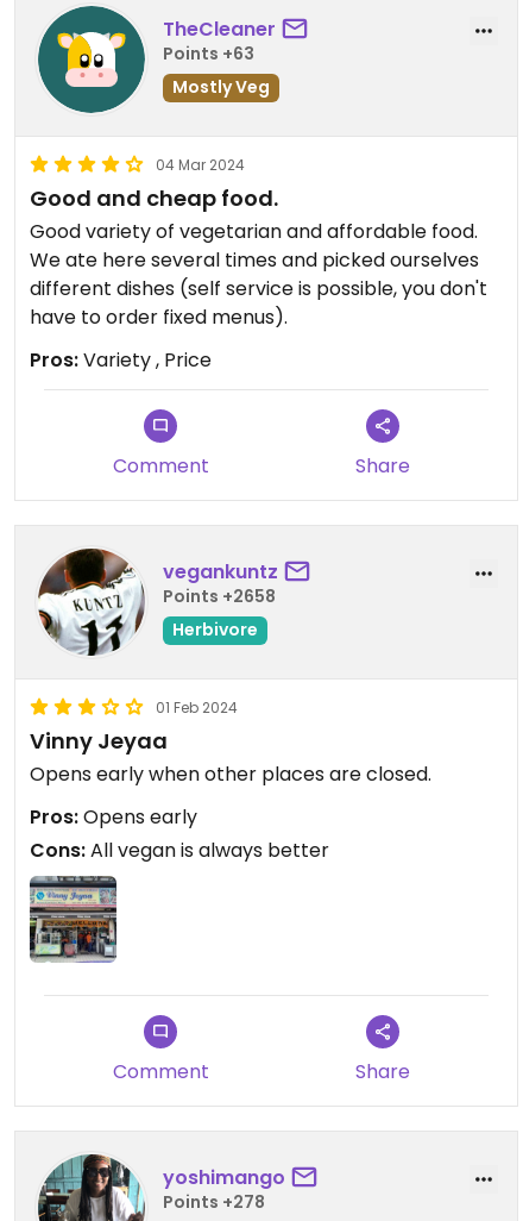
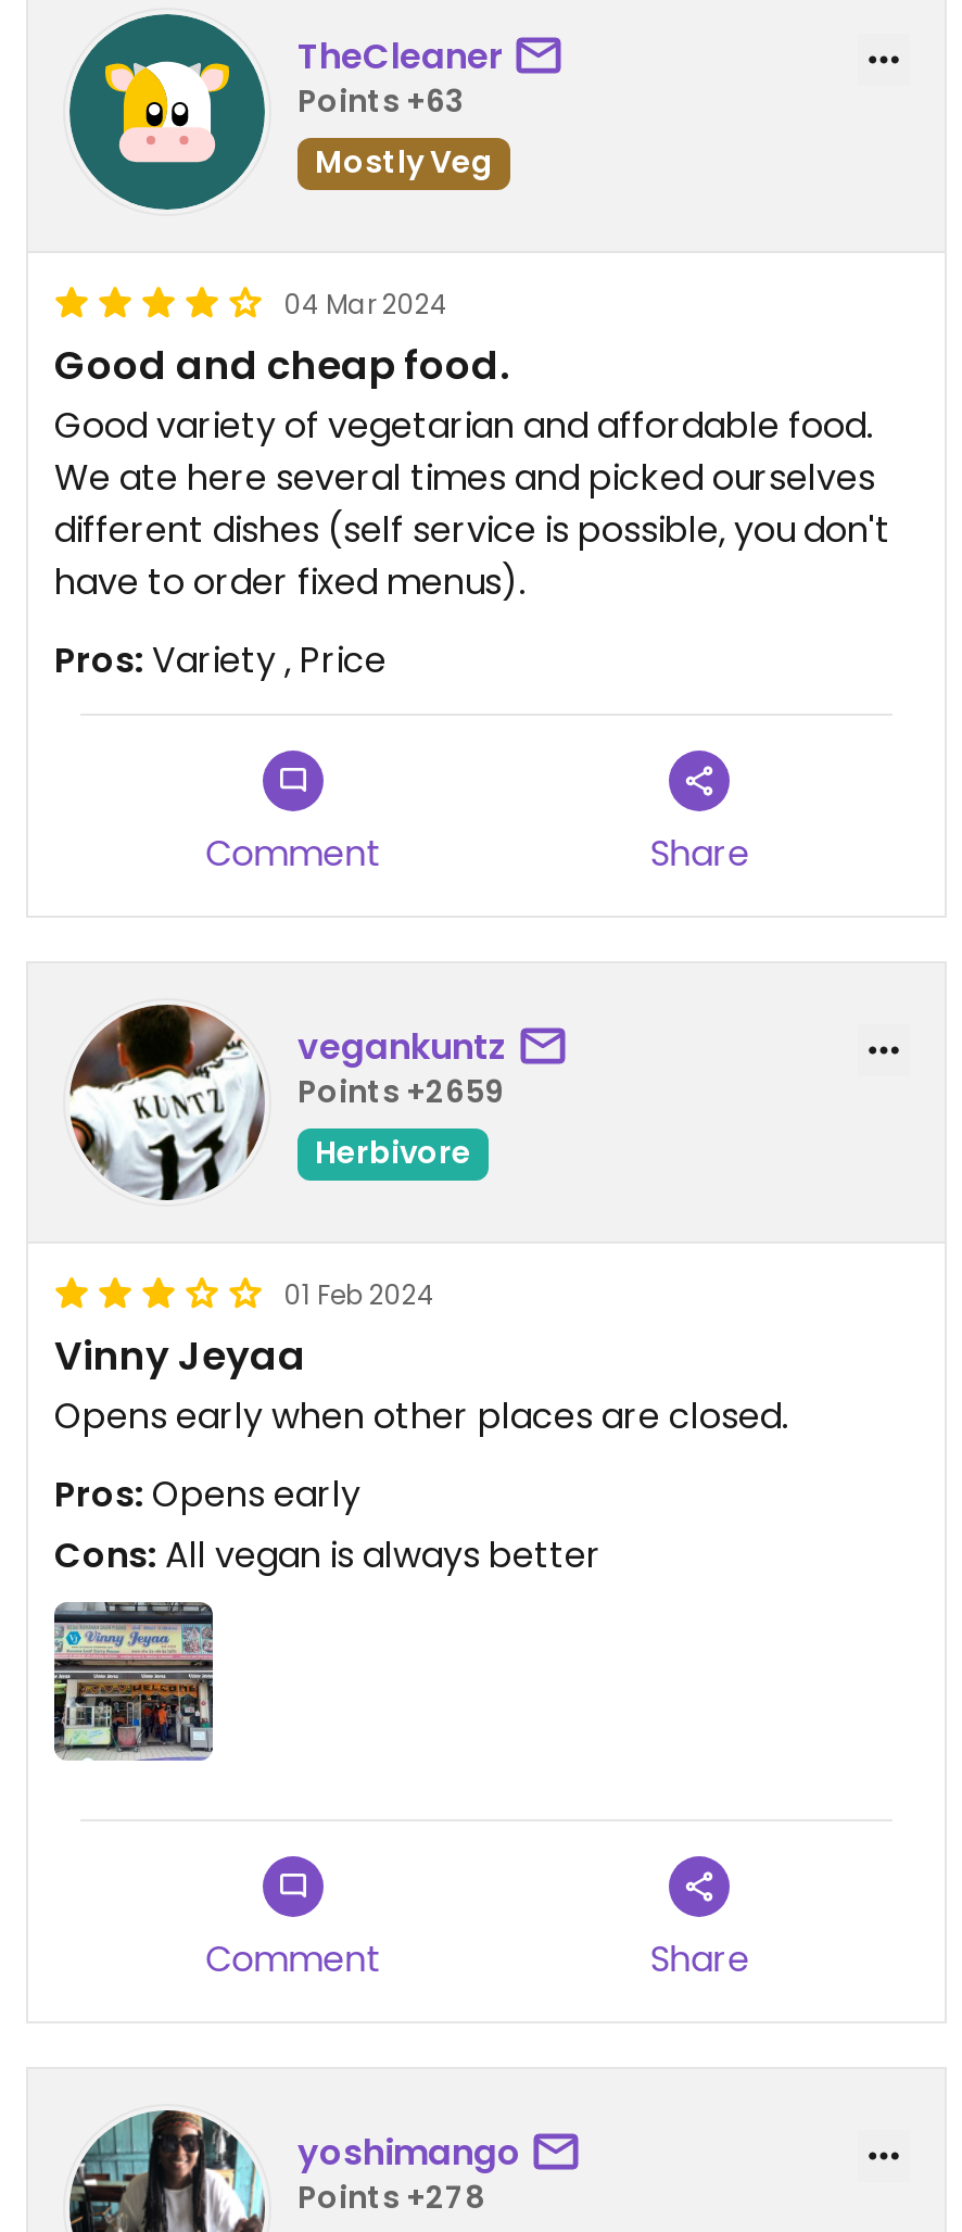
[163,584,276,608] Points +2658 -> [298,1070,504,1114] Points +2659

